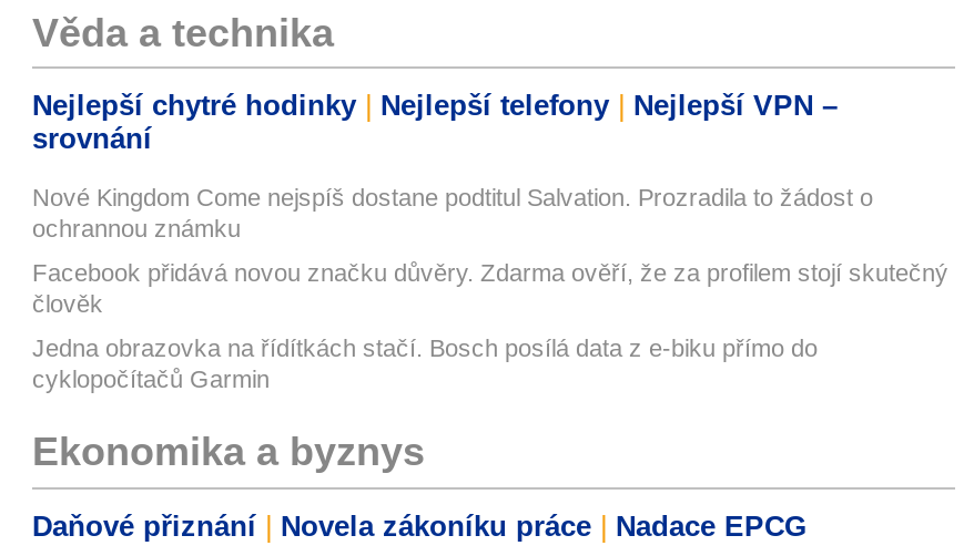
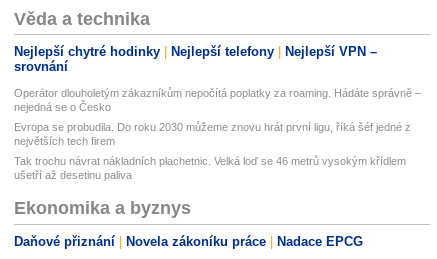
[32,185,873,242] Nové Kingdom Come nejspíš dostane podtitul Salvation. Prozradila to žádost o | ochrannou známku -> [14,87,421,113] Operátor dlouholetým zákazníkům nepočítá poplatky za roaming. Hádáte správně – | nejedná se o Česko
[32,260,948,318] Facebook přidává novou značku důvěry. Zdarma ověří, že za profilem stojí skutečný | člověk -> [14,121,411,147] Evropa se probudila. Do roku 2030 můžeme znovu hrát první ligu, říká šéf jedné z | největších tech firem
[32,335,818,393] Jedna obrazovka na řídítkách stačí. Bosch posílá data z e-biku přímo do | cyklopočítačů Garmin -> [14,155,406,181] Tak trochu návrat nákladních plachetnic. Velká loď se 46 metrů vysokým křídlem | ušetří až desetinu paliva

